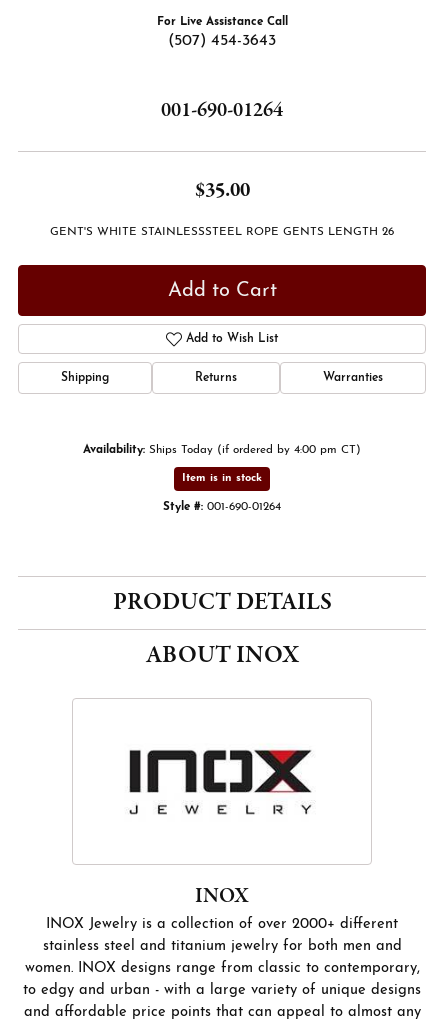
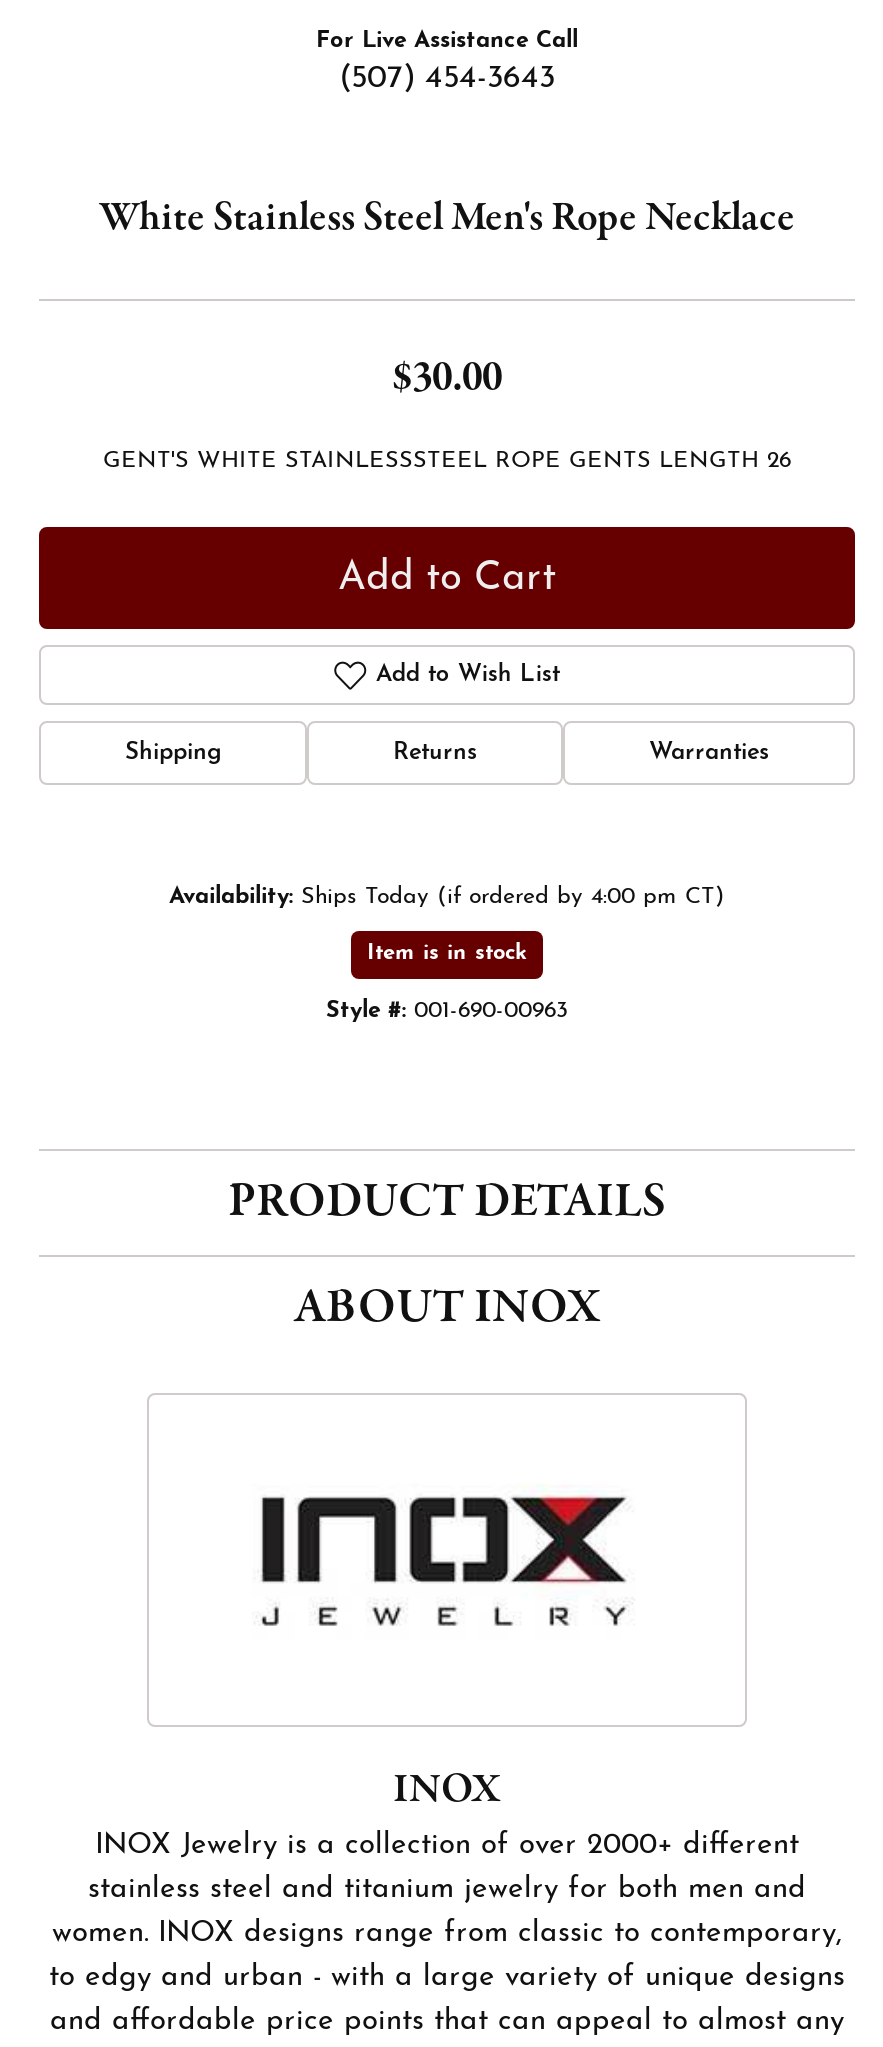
[161,96,283,125] 001-690-01264 -> [99,189,795,247] White Stainless Steel Men's Rope Necklace
[194,177,249,203] $35.00 -> [392,351,502,403] $30.00
[163,501,281,513] Style #: 001-690-01264 -> [326,999,568,1023] Style #: 001-690-00963

